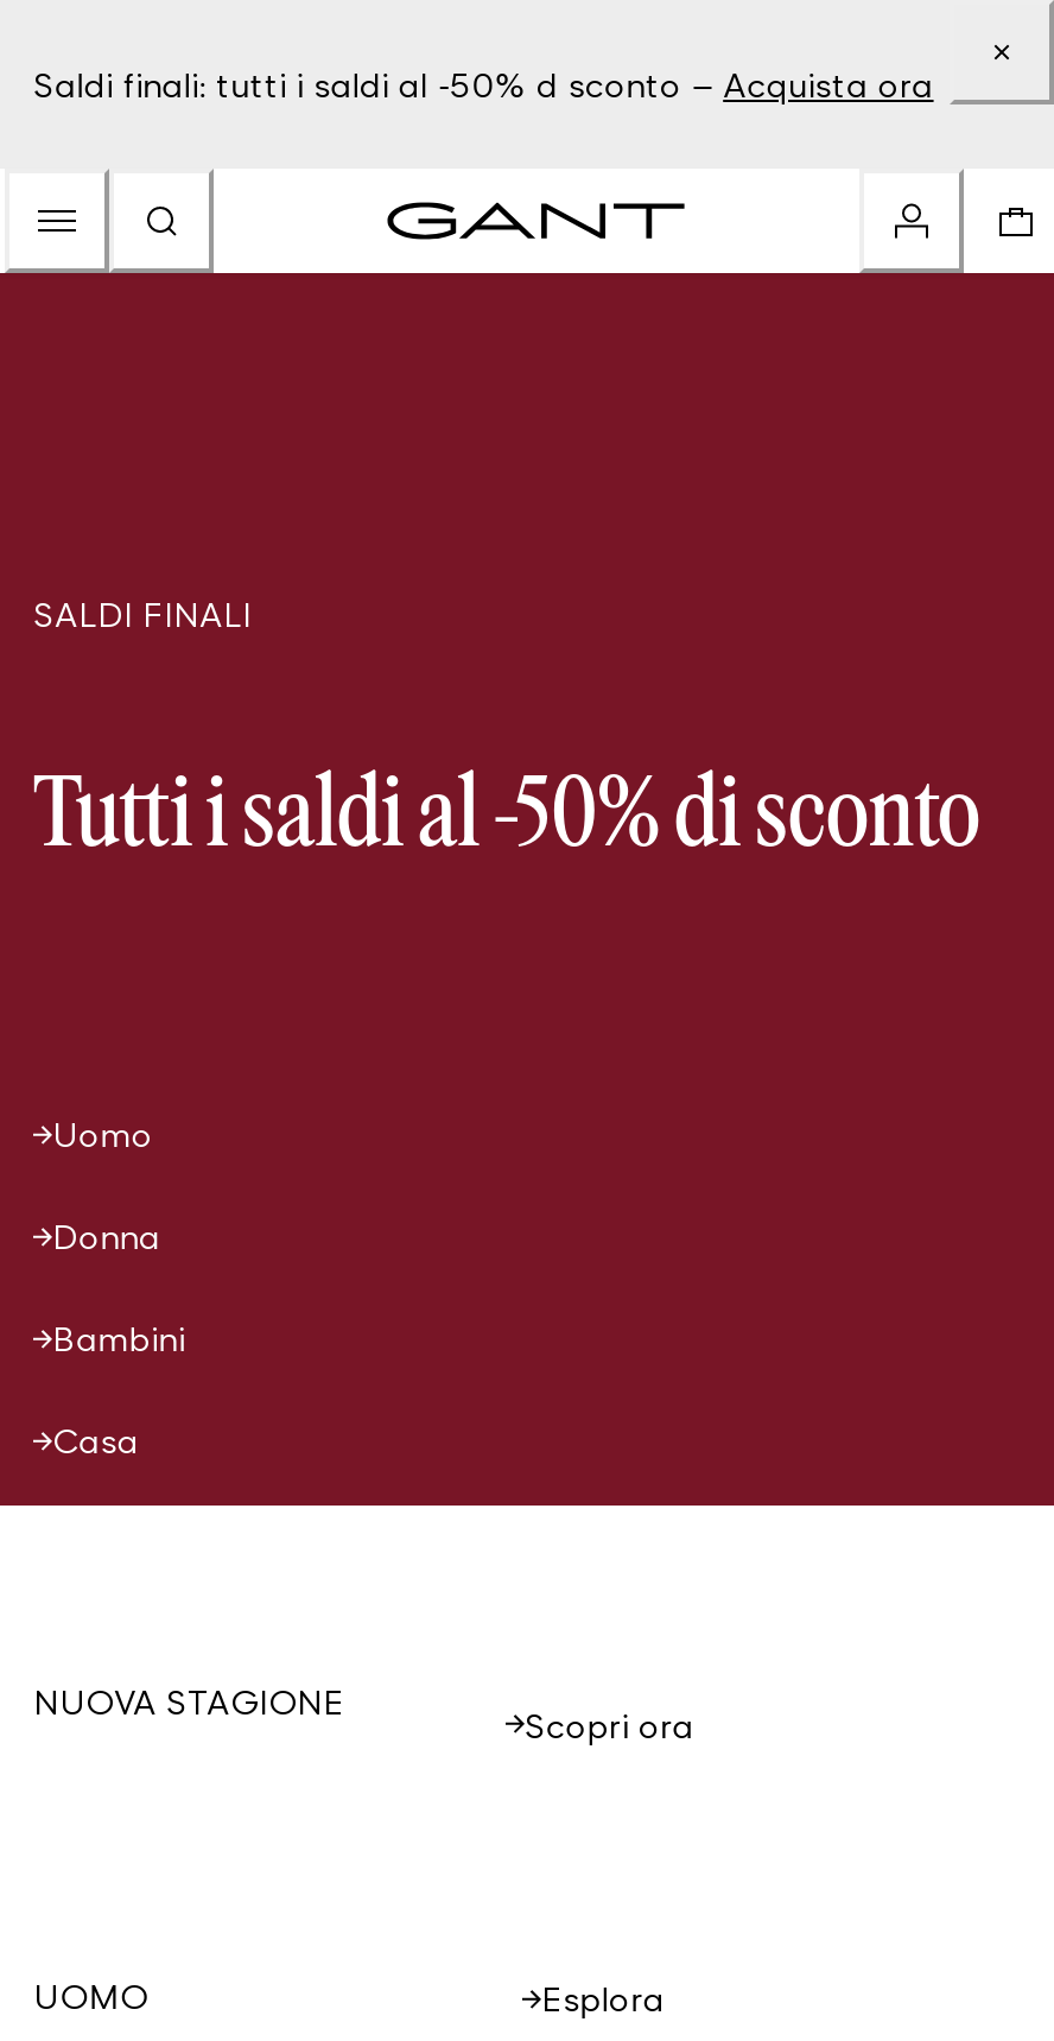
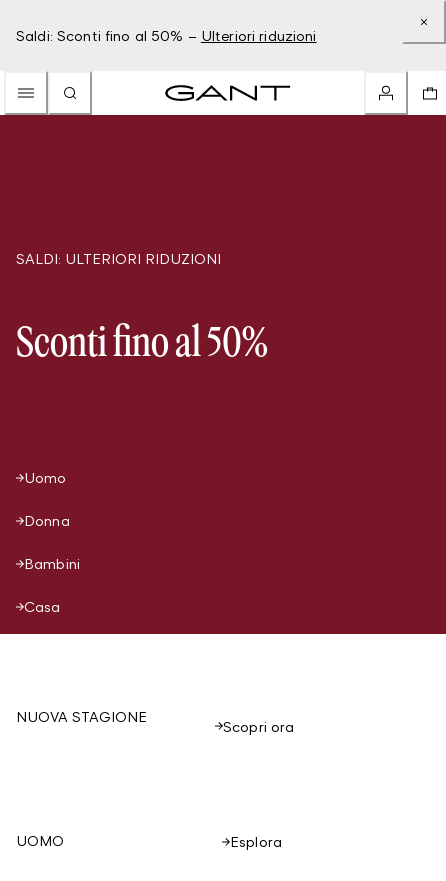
[33,64,934,104] Saldi finali: tutti i saldi al -50% d sconto – Acquista ora -> [16,27,317,44] Saldi: Sconti fino al 50% – Ulteriori riduzioni
[33,594,252,634] SALDI FINALI -> [16,250,221,267] SALDI: ULTERIORI RIDUZIONI
[33,769,980,867] Tutti i saldi al -50% di sconto -> [16,324,268,365] Sconti fino al 50%

